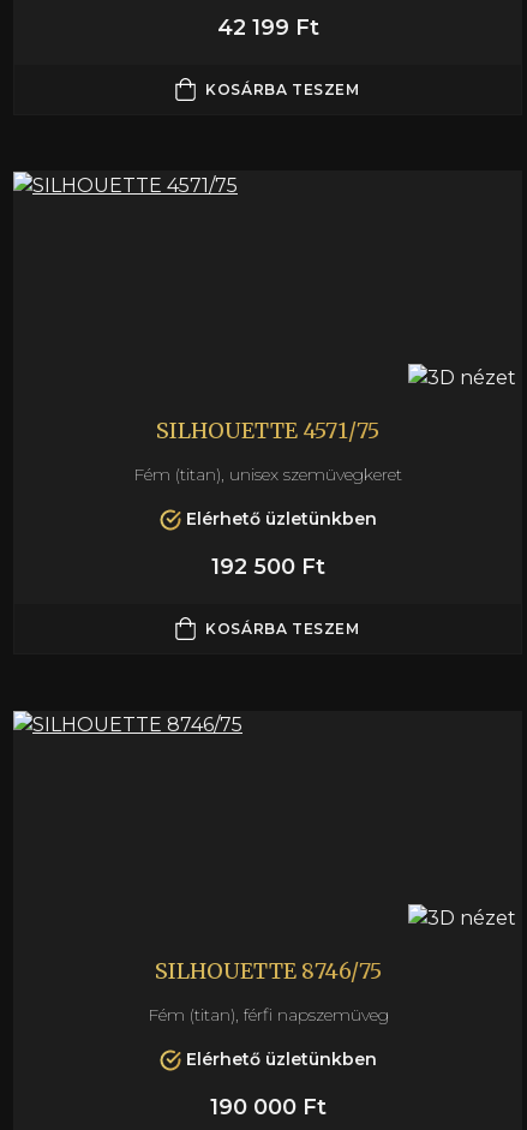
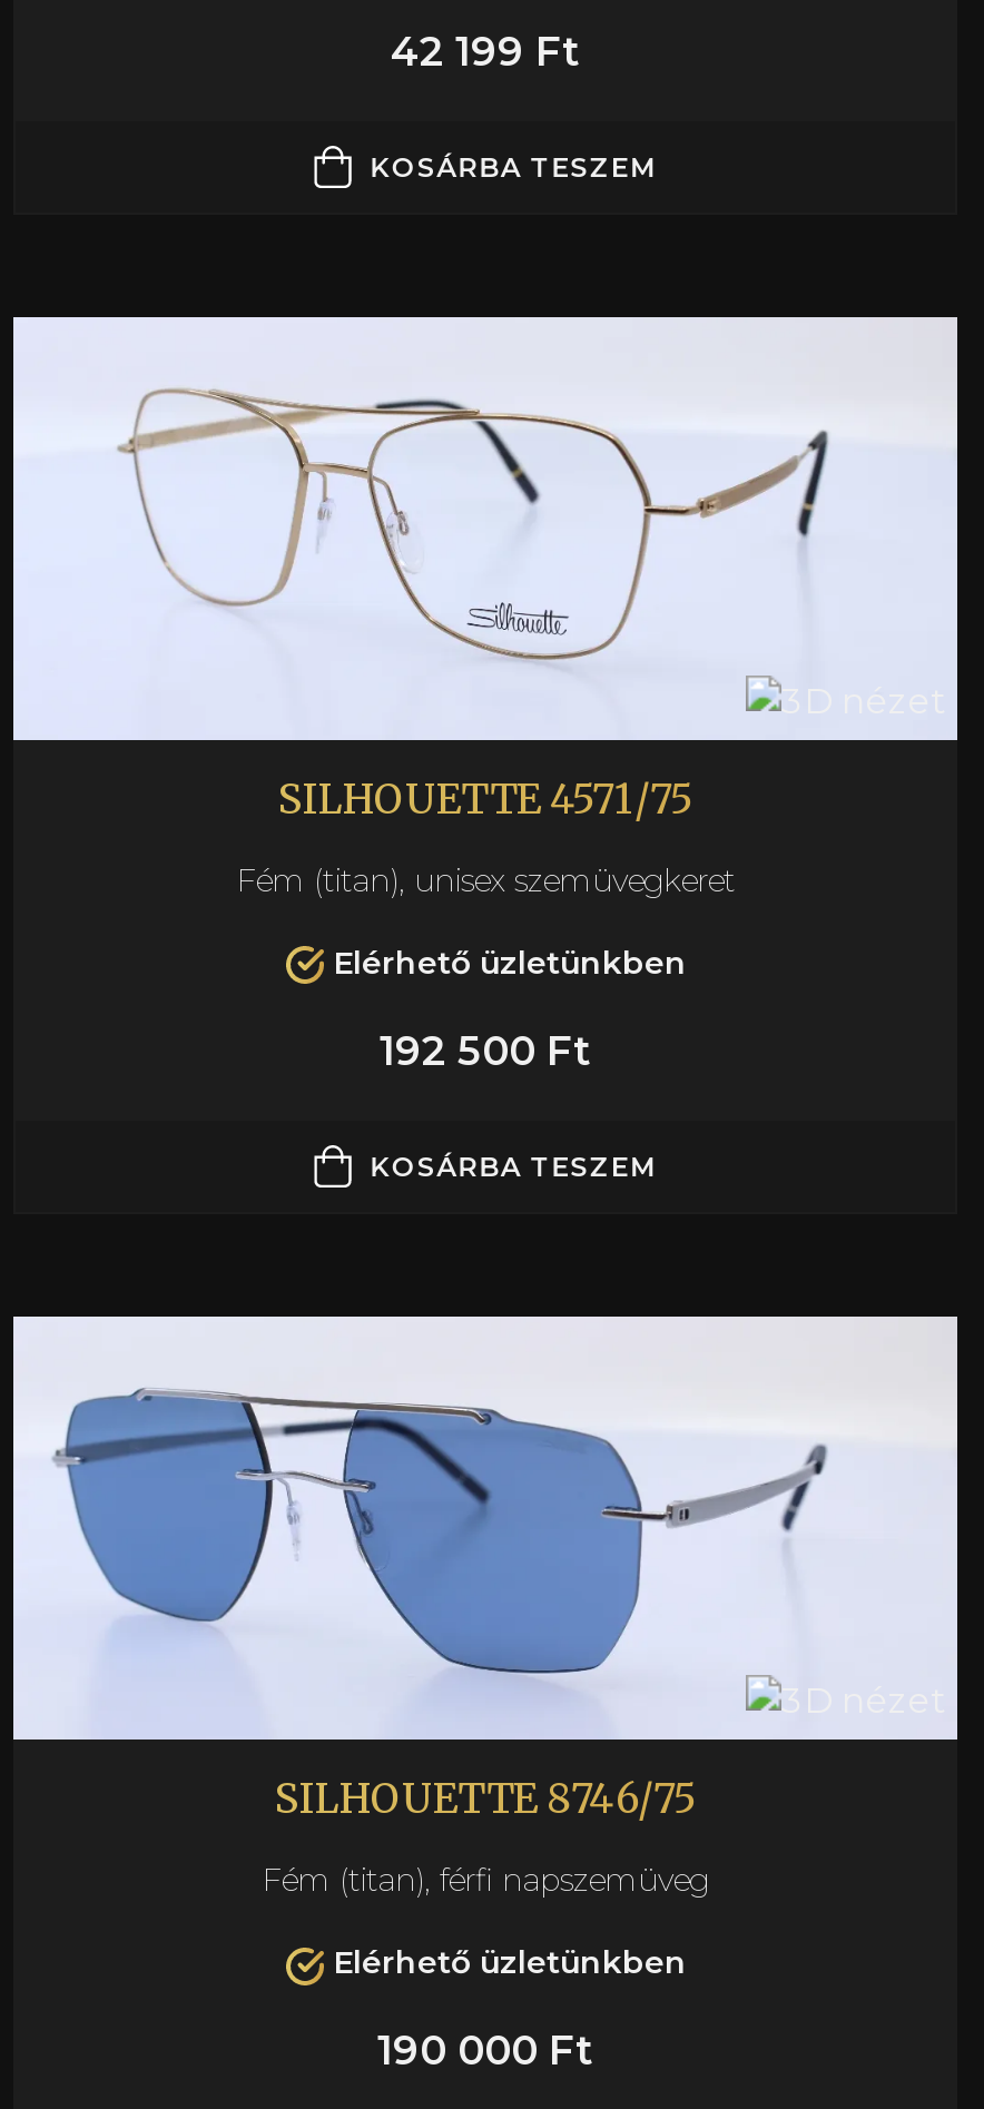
none -> [11,315,960,742] [image]
none -> [11,1314,960,1742] [image]

